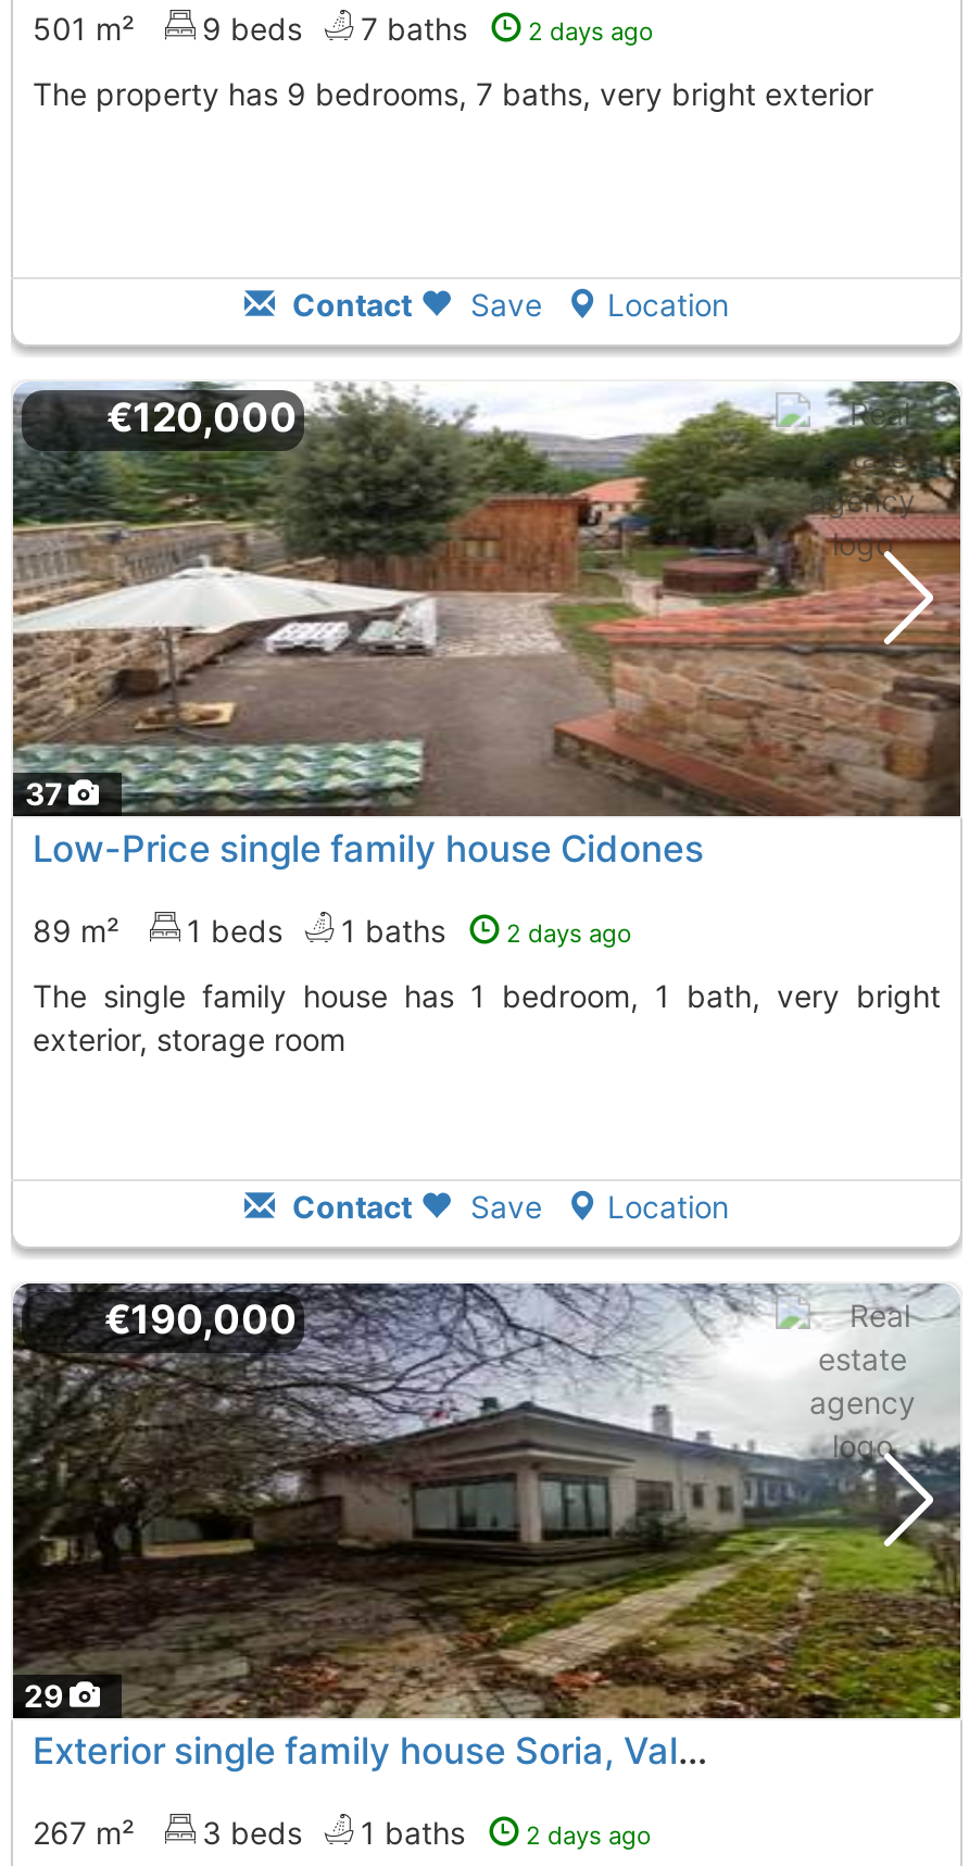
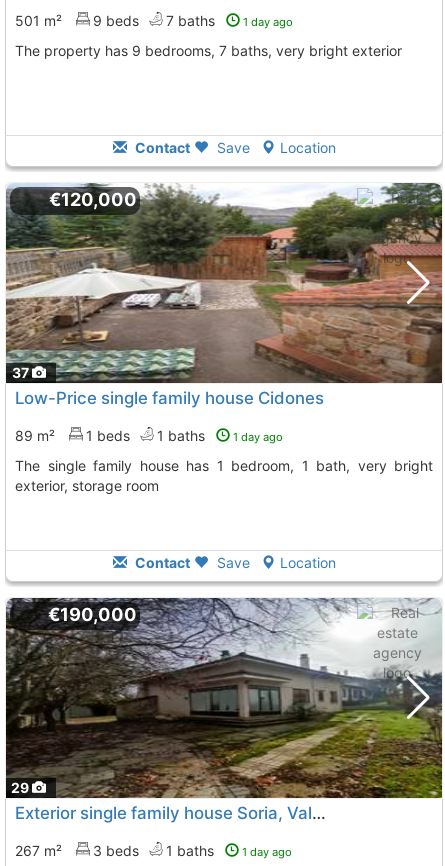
[528,16,654,47] 2 days ago -> [243,15,293,29] 1 day ago
[33,912,632,949] 89 m² 1 beds 1 baths 2 days ago -> [15,427,283,444] 89 m² 1 beds 1 baths 1 day ago
[526,1820,652,1851] 2 days ago -> [242,845,292,859] 1 day ago

